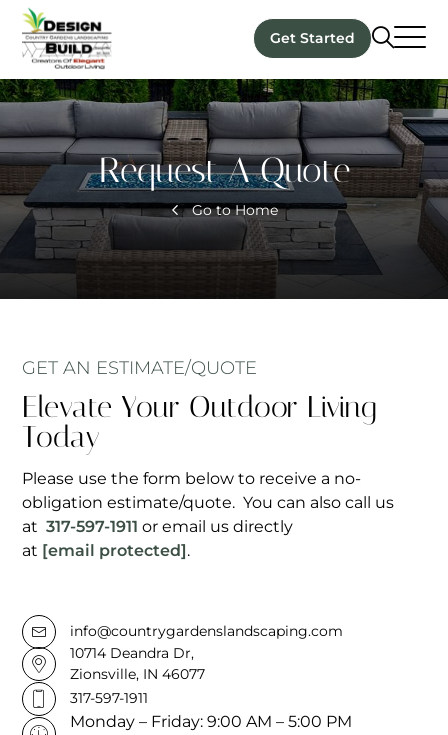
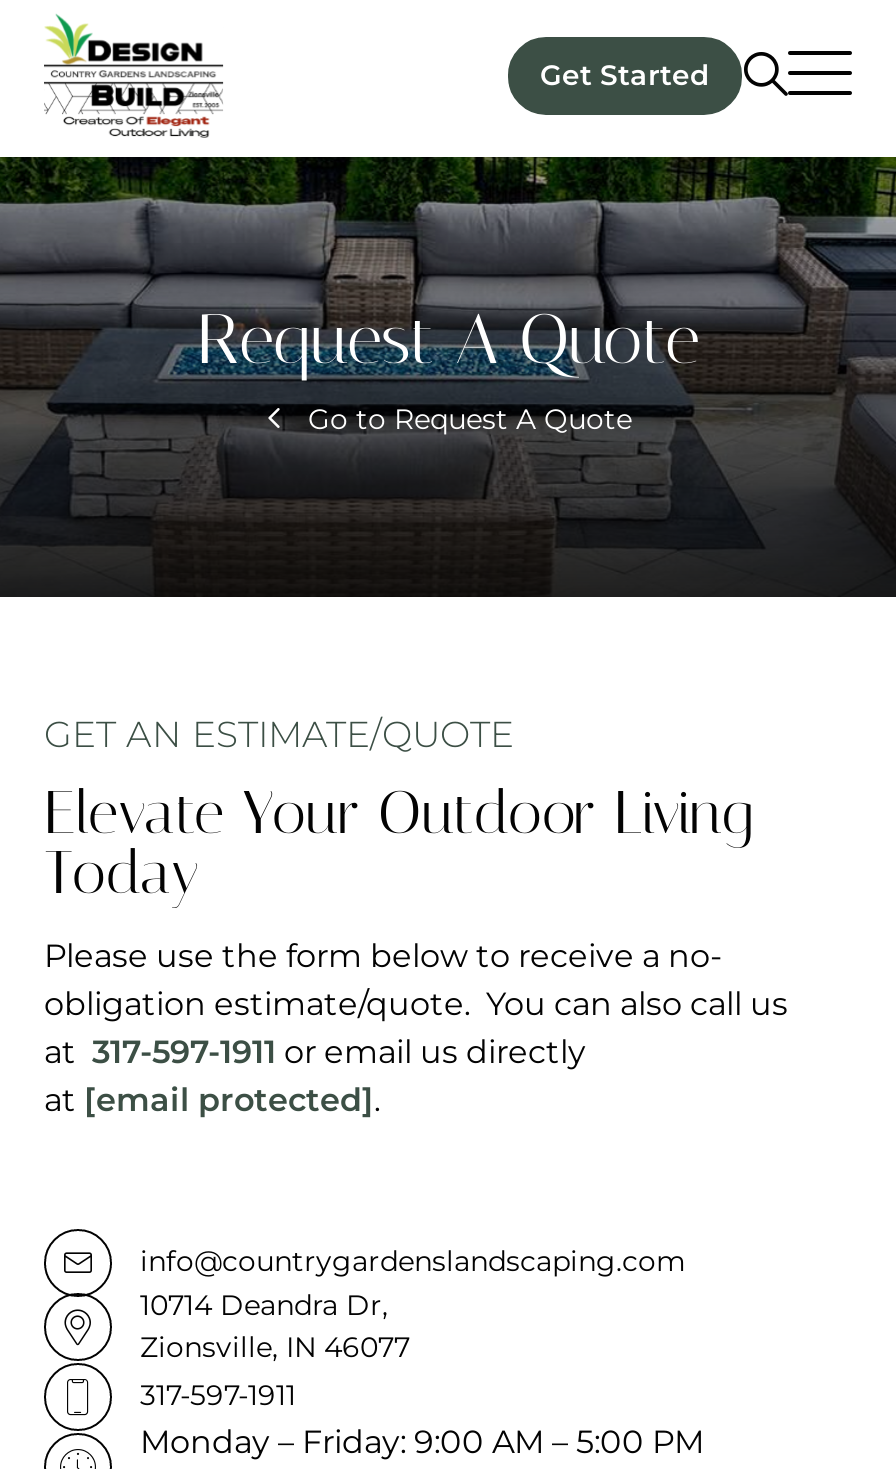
[192,200,278,218] Go to Home -> [308,400,632,436] Go to Request A Quote

